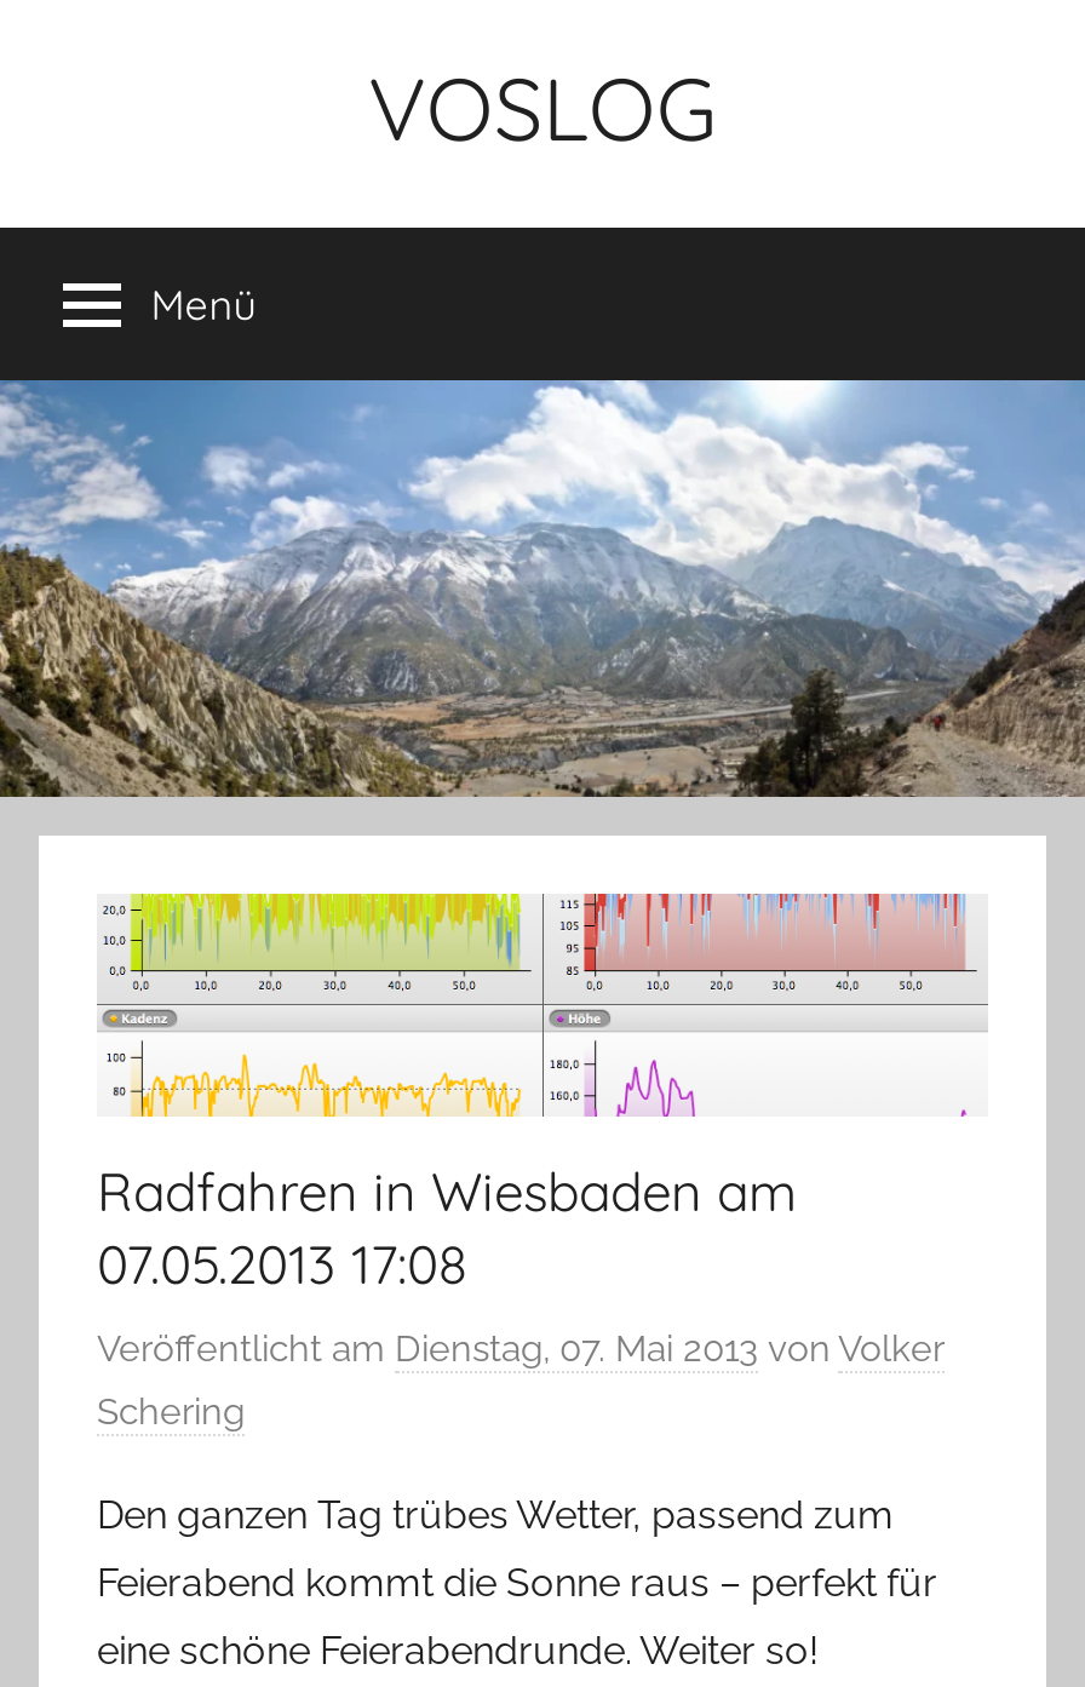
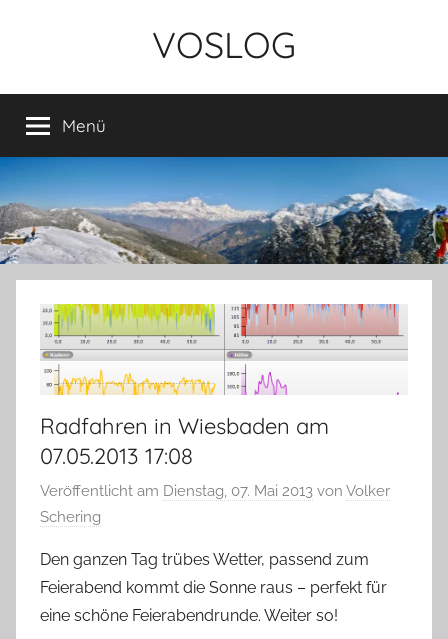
[7,378,1078,799] [image] -> [3,156,445,265] [image]

